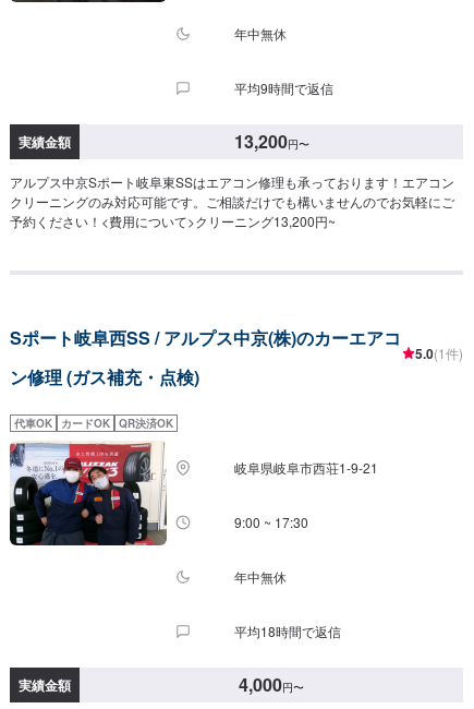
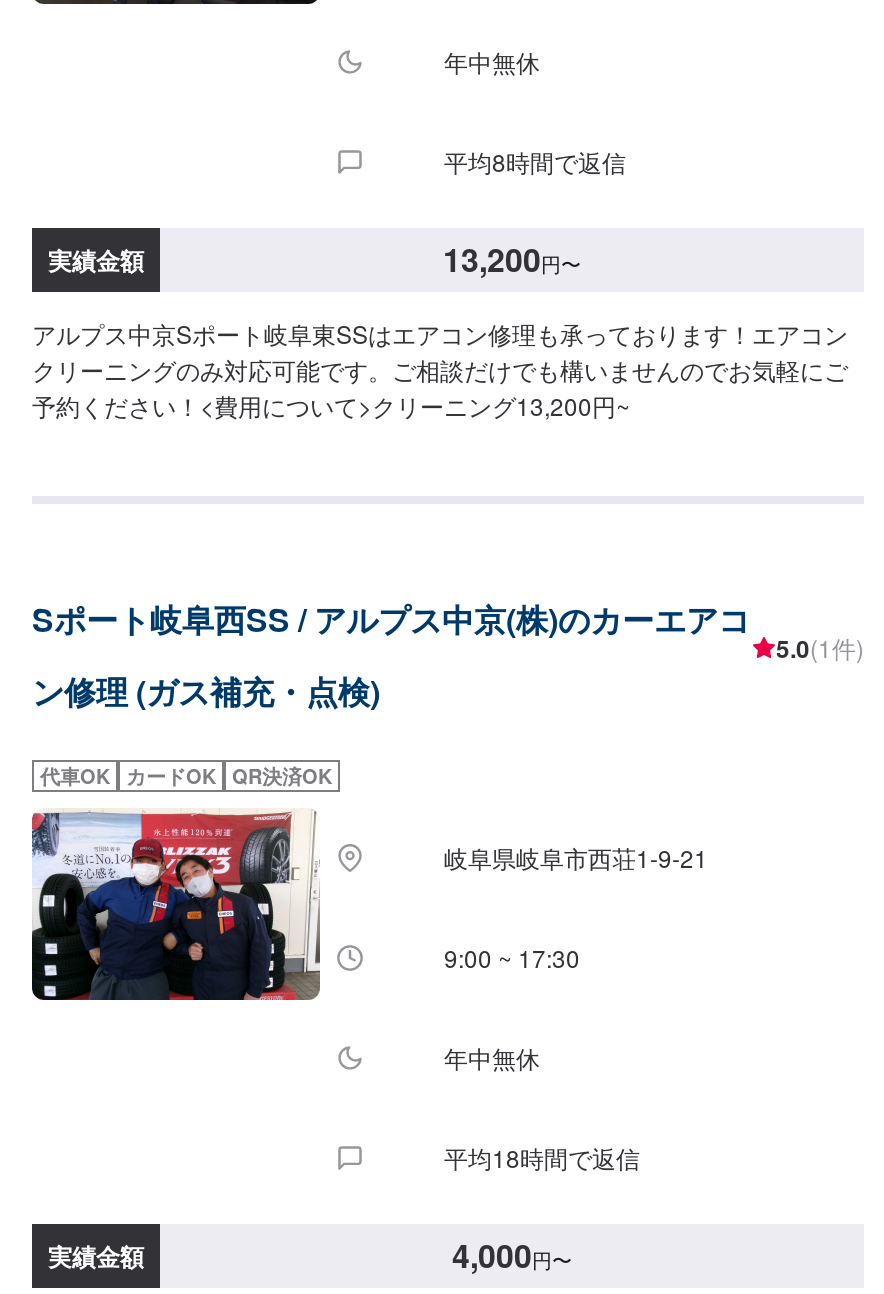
[234,79,333,97] 平均9時間で返信 -> [444,145,626,179] 平均8時間で返信

